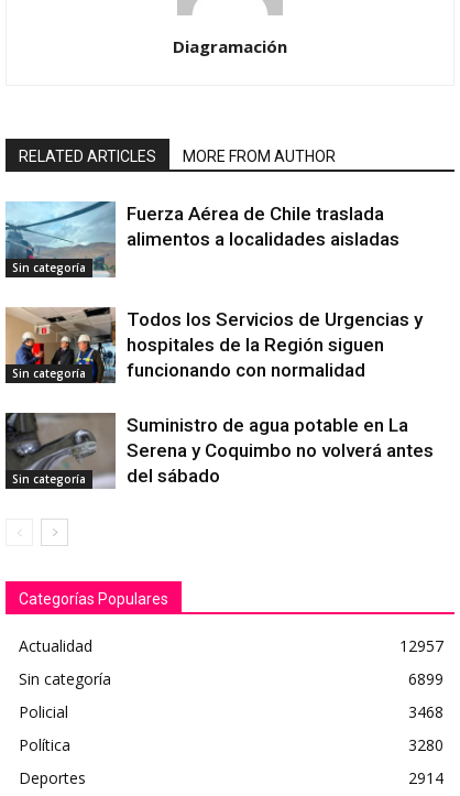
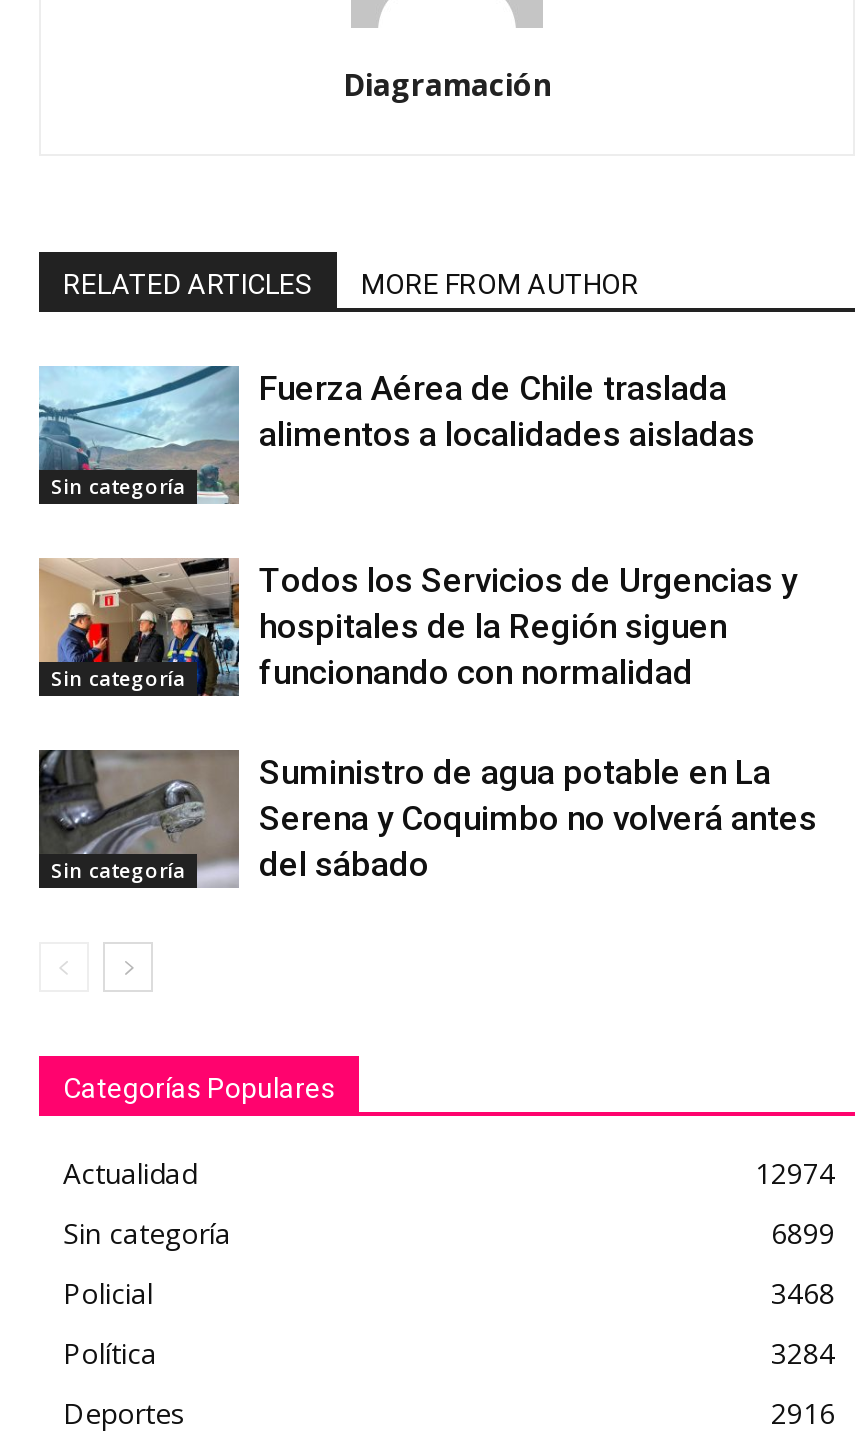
[399,635,443,656] 12957 -> [755,1154,835,1192] 12974
[408,734,443,755] 3280 -> [771,1334,835,1372] 3284
[408,767,443,788] 2914 -> [771,1394,835,1432] 2916

